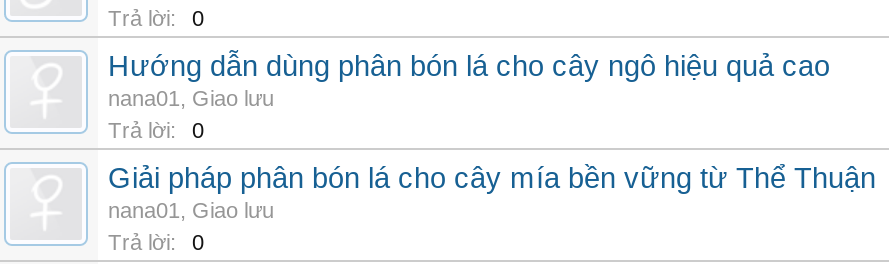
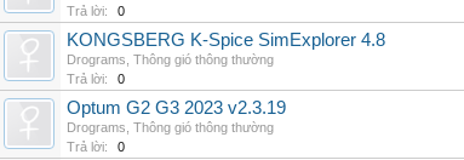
[108,50,830,110] Hướng dẫn dùng phân bón lá cho cây ngô hiệu quả cao | nana01, Giao lưu -> [67,30,385,67] KONGSBERG K-Spice SimExplorer 4.8 | Drograms, Thông gió thông thường
[108,162,876,222] Giải pháp phân bón lá cho cây mía bền vững từ Thể Thuận | nana01, Giao lưu -> [67,98,286,135] Optum G2 G3 2023 v2.3.19 | Drograms, Thông gió thông thường

